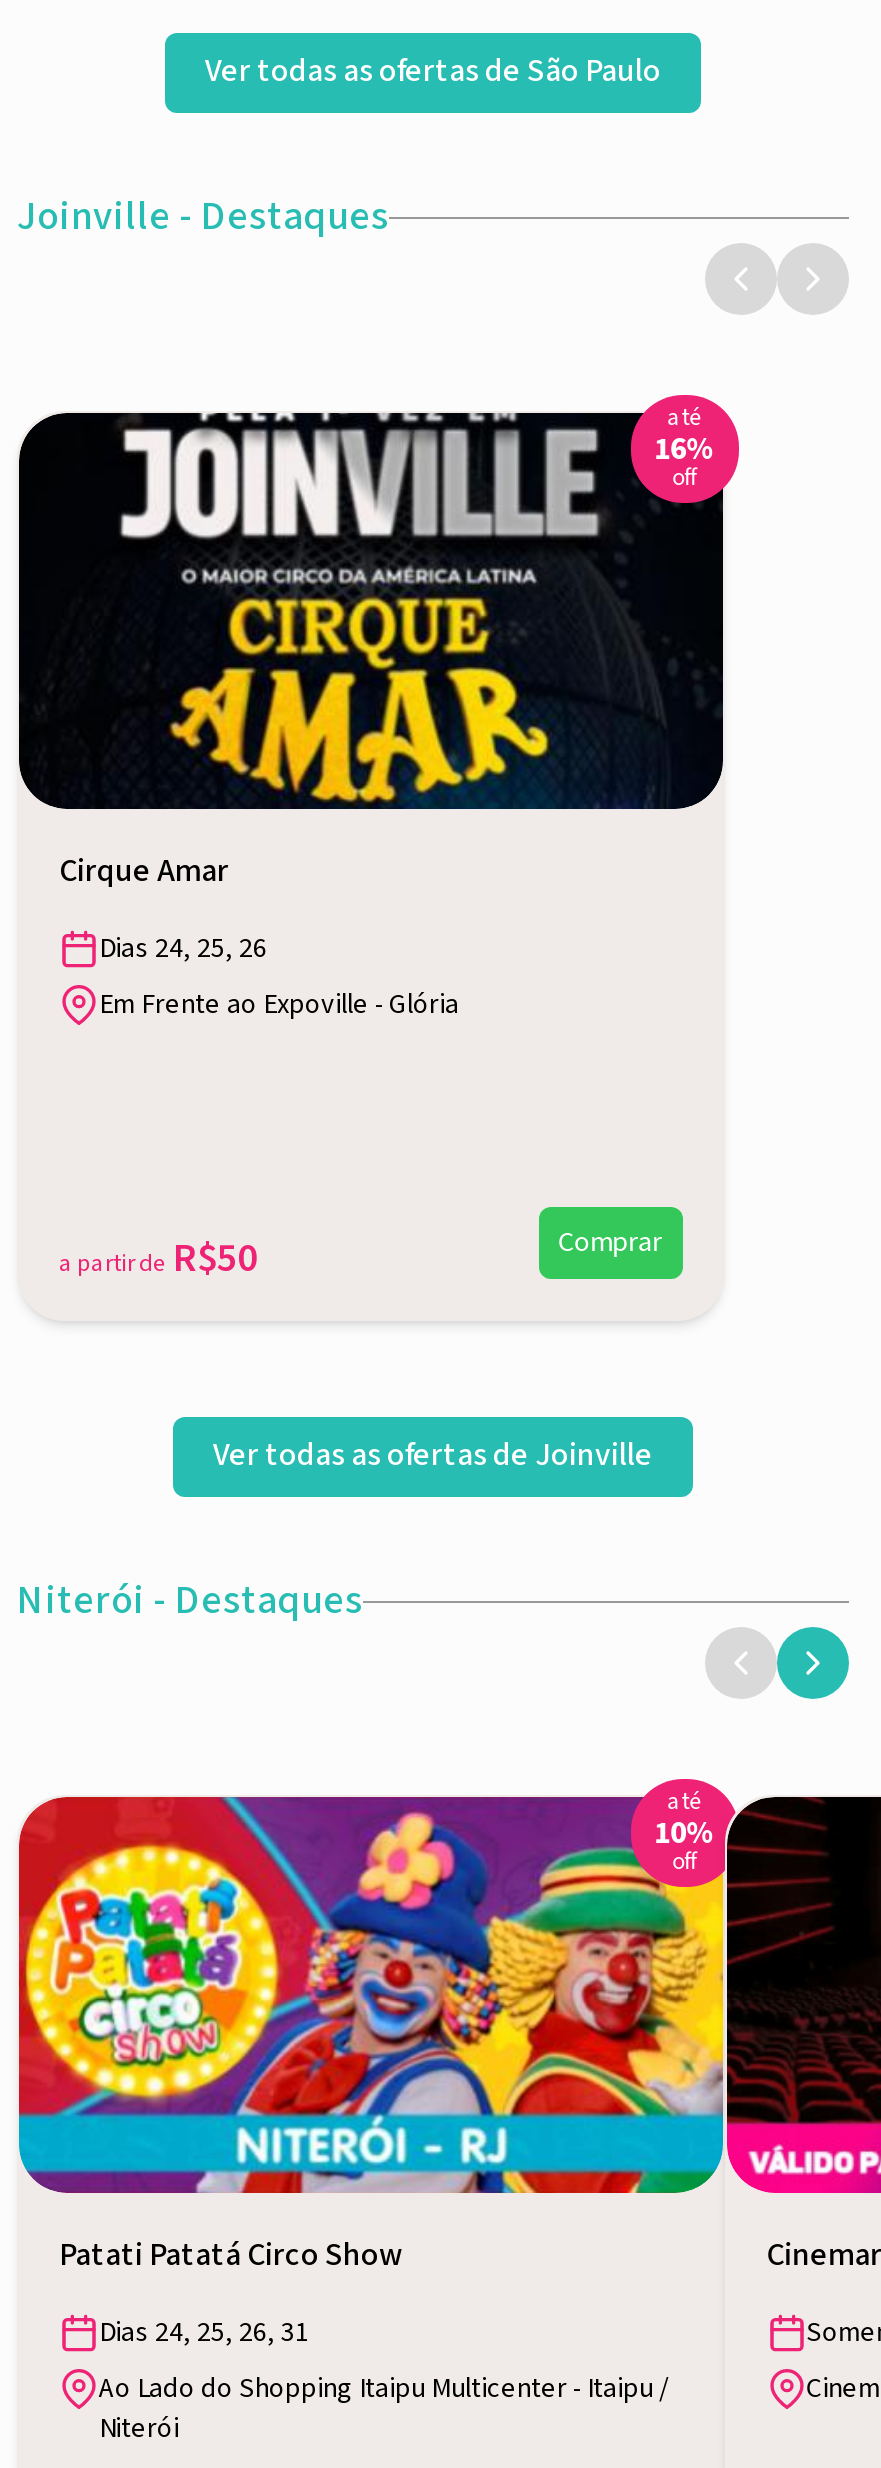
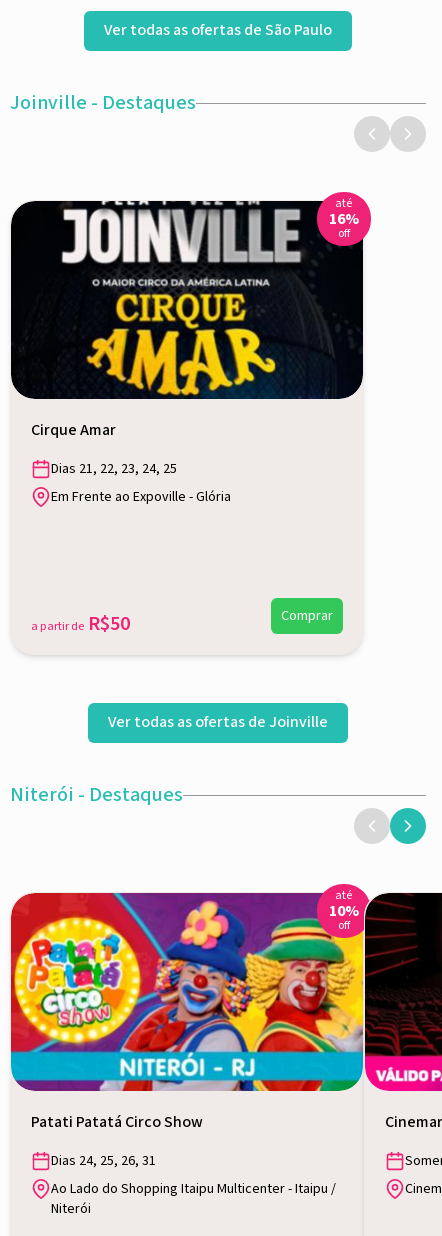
[99,931,267,967] Dias 24, 25, 26 -> [51,460,177,478] Dias 21, 22, 23, 24, 25

